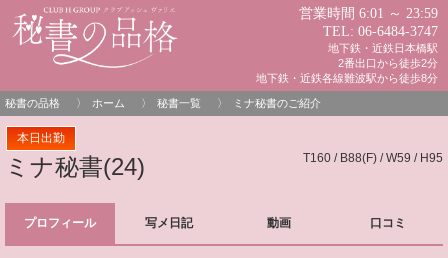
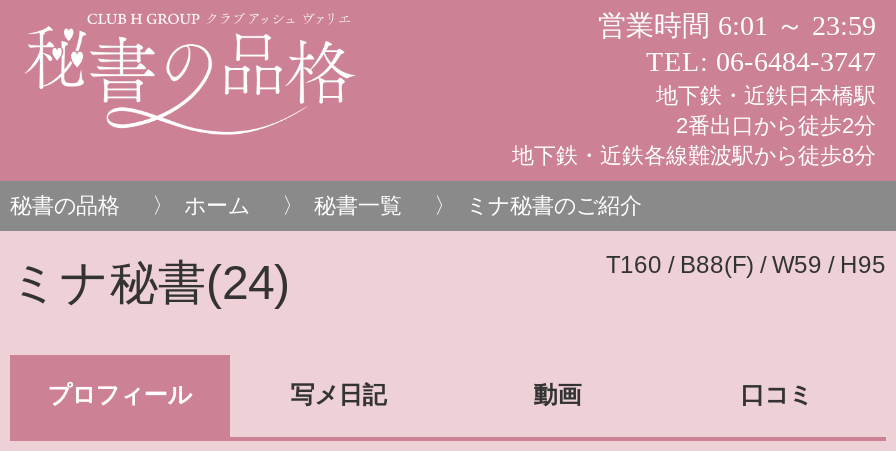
[17,131,65,145] 本日出勤 -> none

